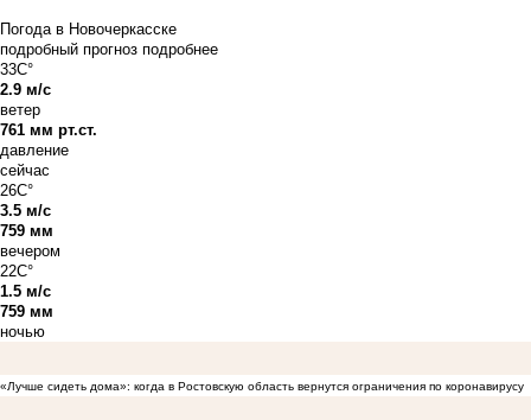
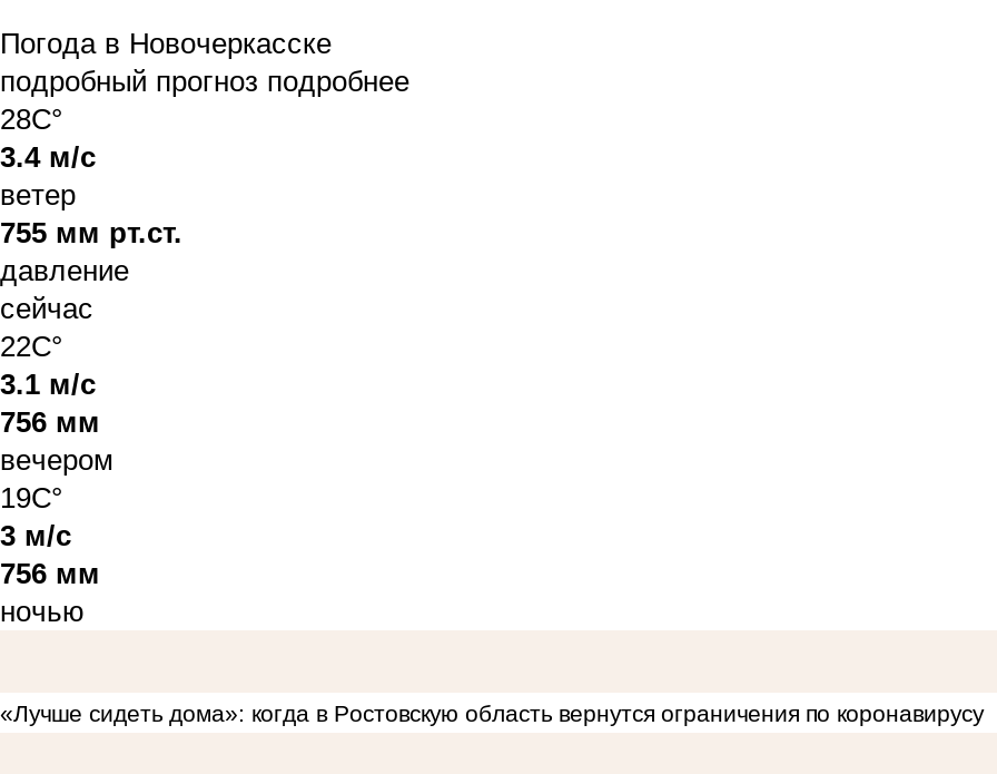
[0,61,51,98] 33C° | 2.9 м/с -> [0,101,96,173] 28C° | 3.4 м/с
[0,121,97,139] 761 мм рт.ст. -> [0,215,182,248] 755 мм рт.ст.
[0,182,53,240] 26C° | 3.5 м/с | 759 мм -> [0,329,100,438] 22C° | 3.1 м/с | 756 мм
[0,262,53,320] 22C° | 1.5 м/с | 759 мм -> [0,480,100,589] 19C° | 3 м/с | 756 мм

